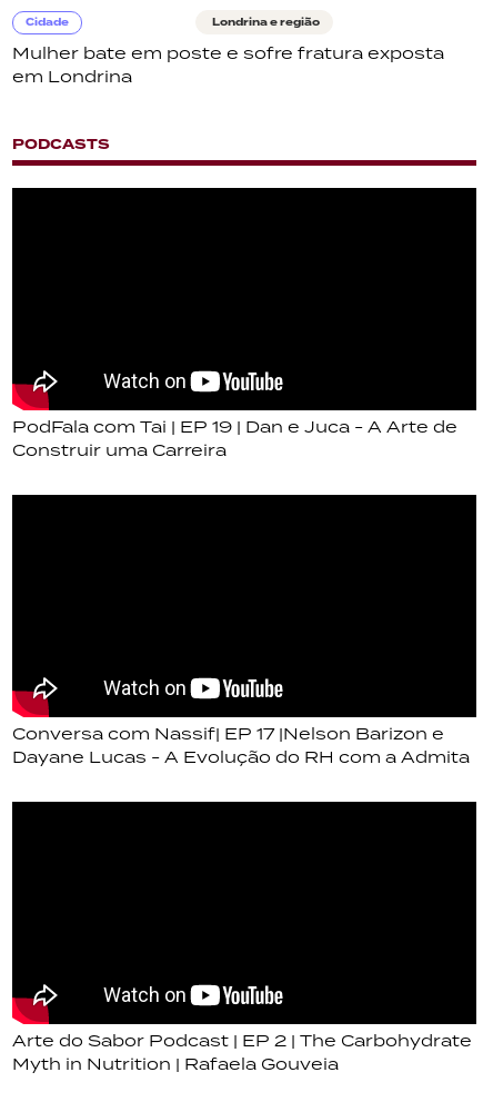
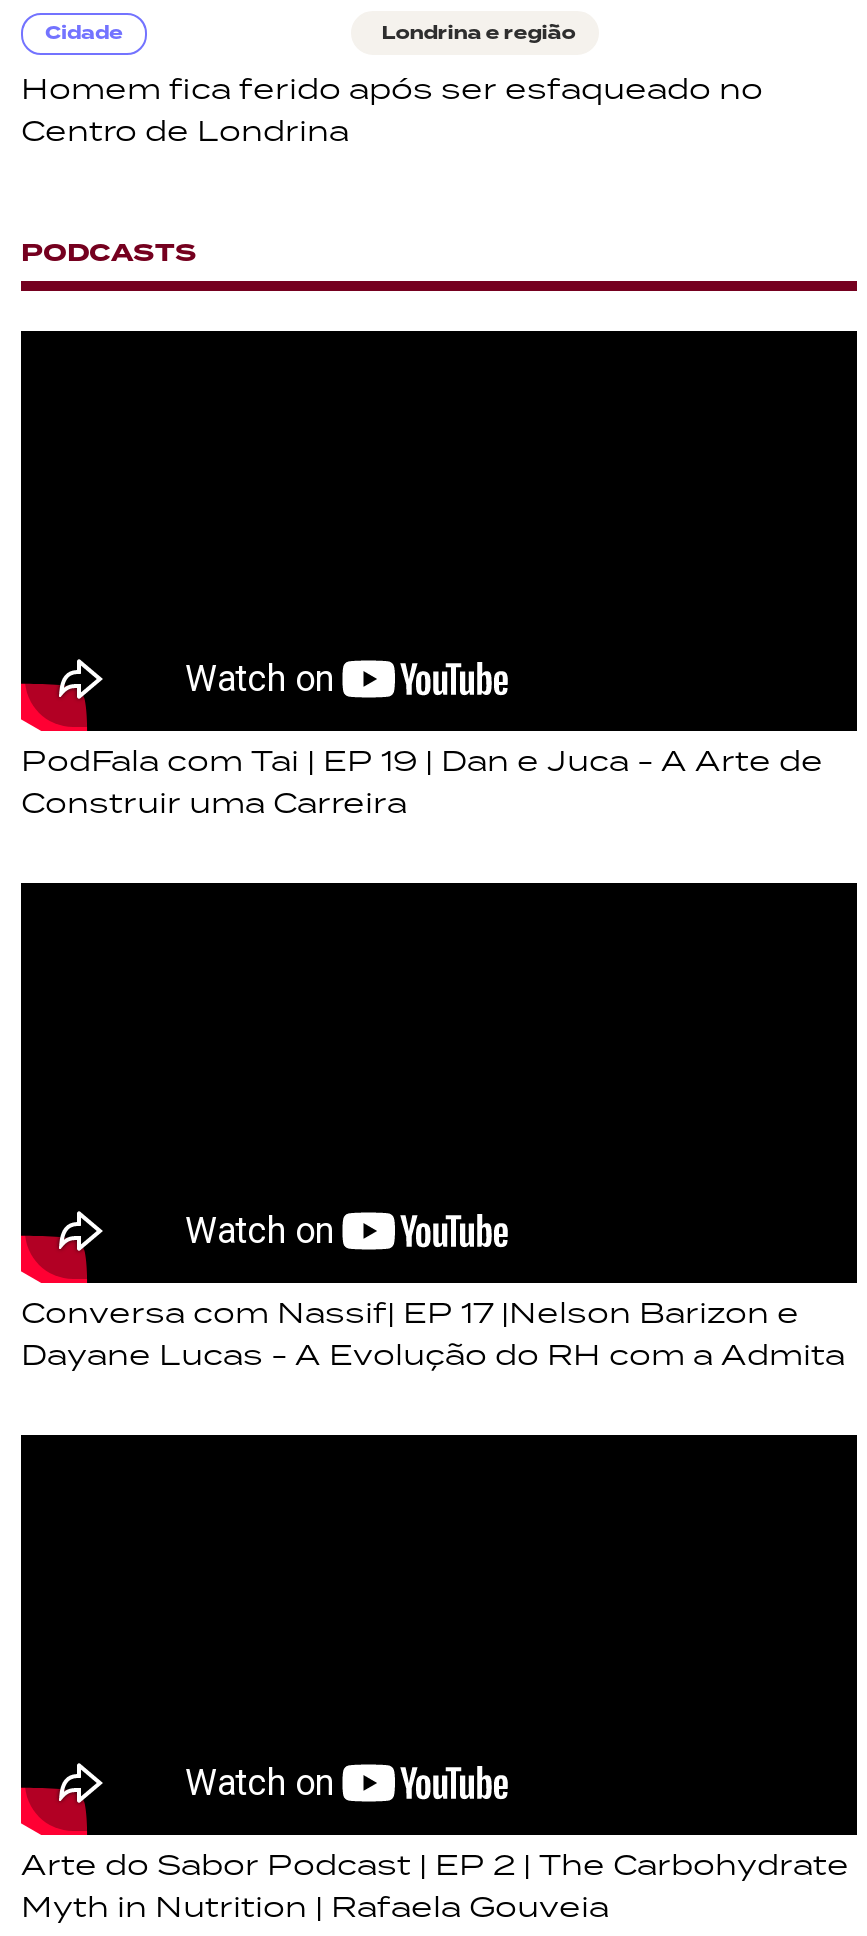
[12,43,444,87] Mulher bate em poste e sofre fratura exposta | em Londrina -> [21,70,763,150] Homem fica ferido após ser esfaqueado no | Centro de Londrina

